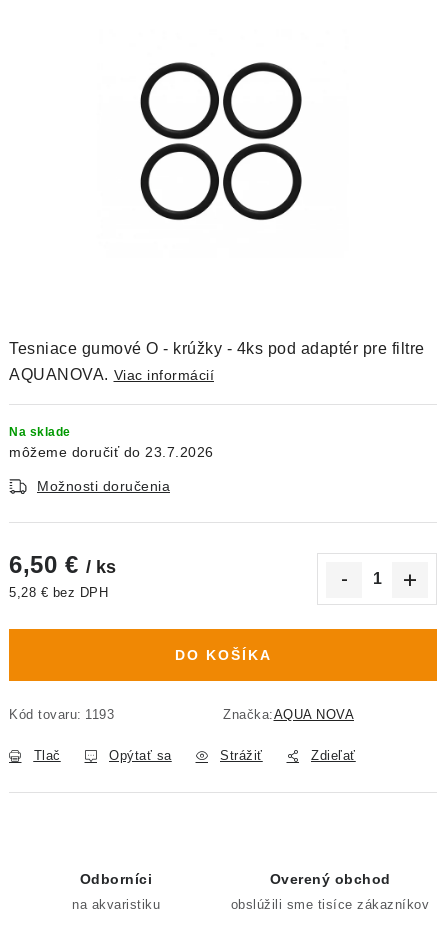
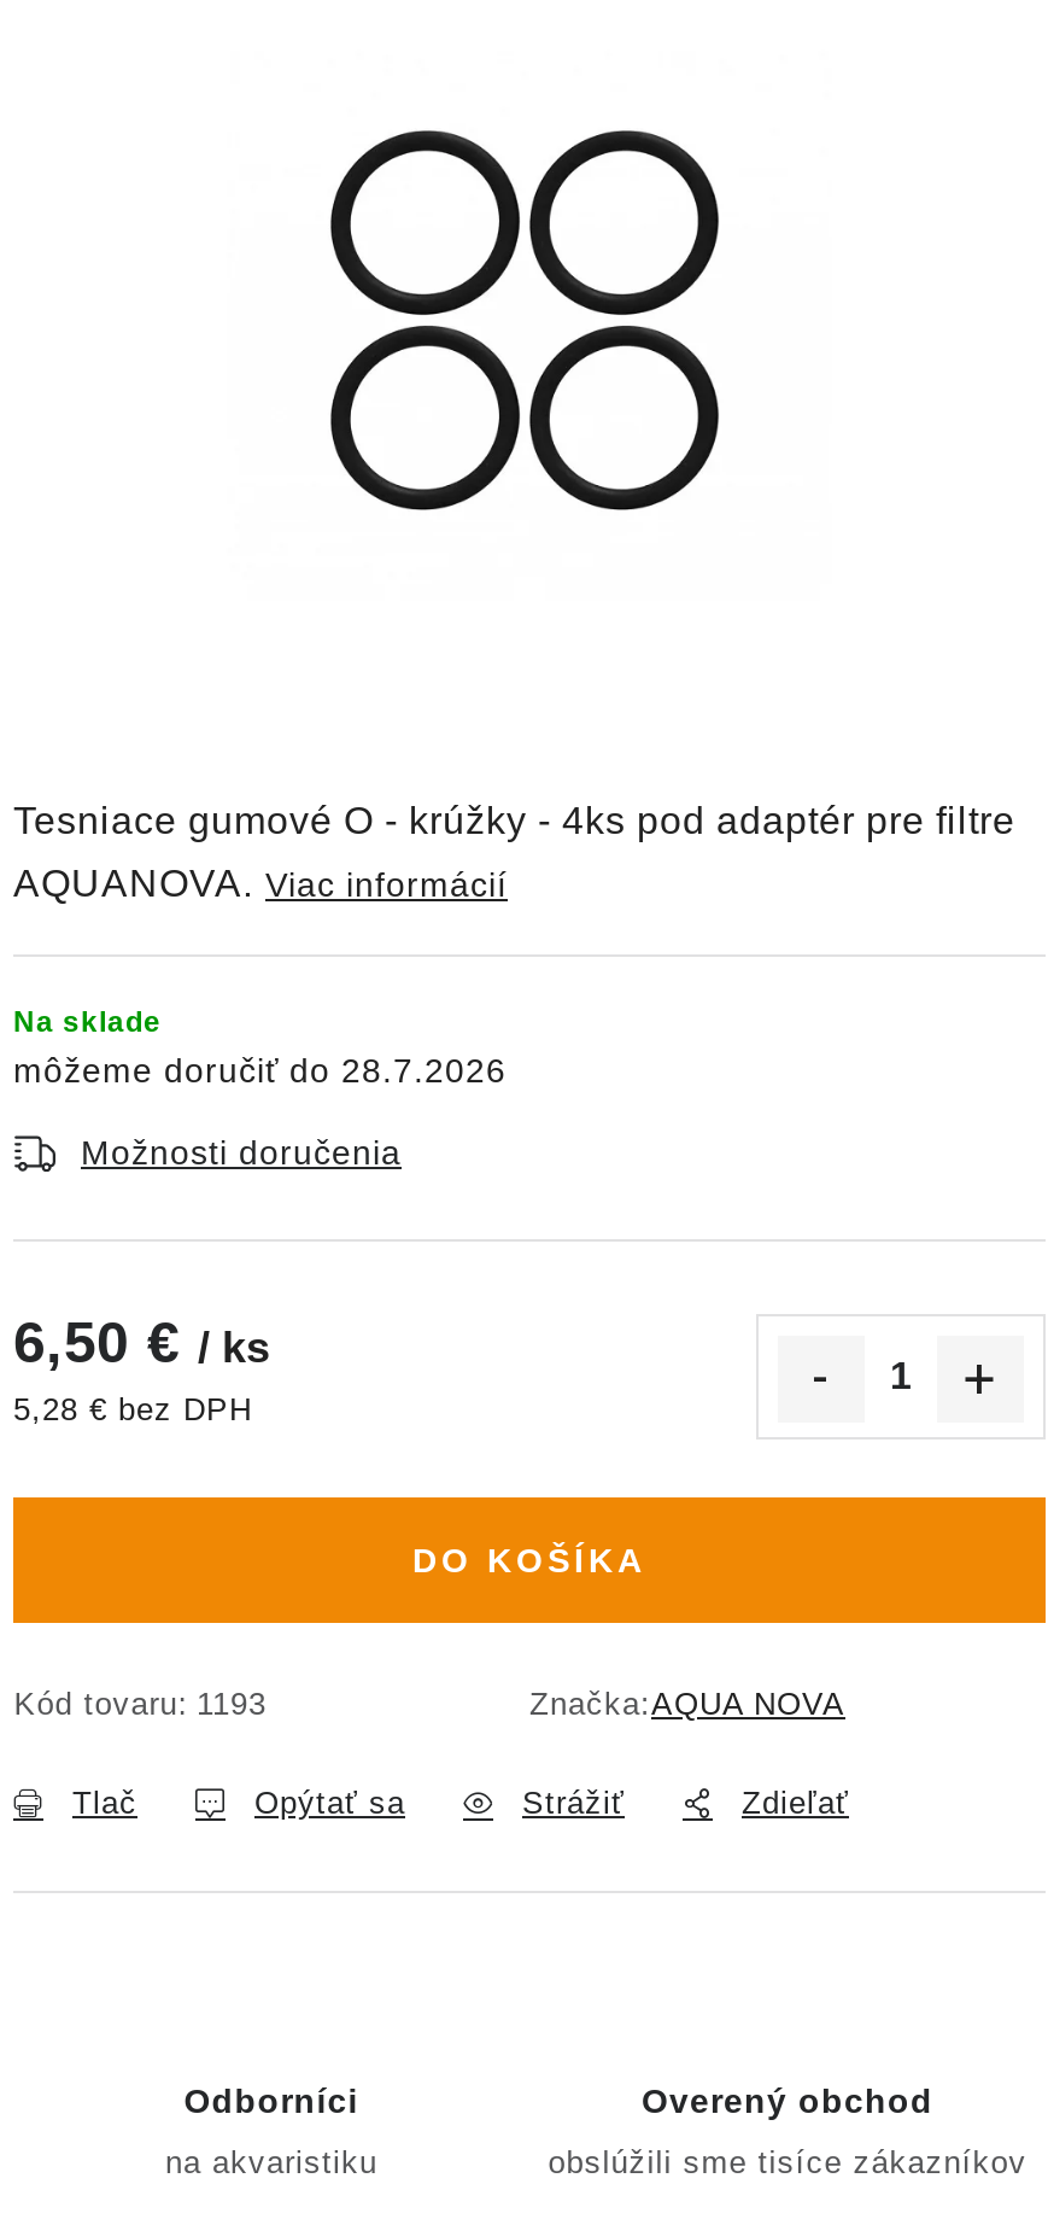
[145,444,213,460] 23.7.2026 -> [341,1051,507,1090] 28.7.2026

